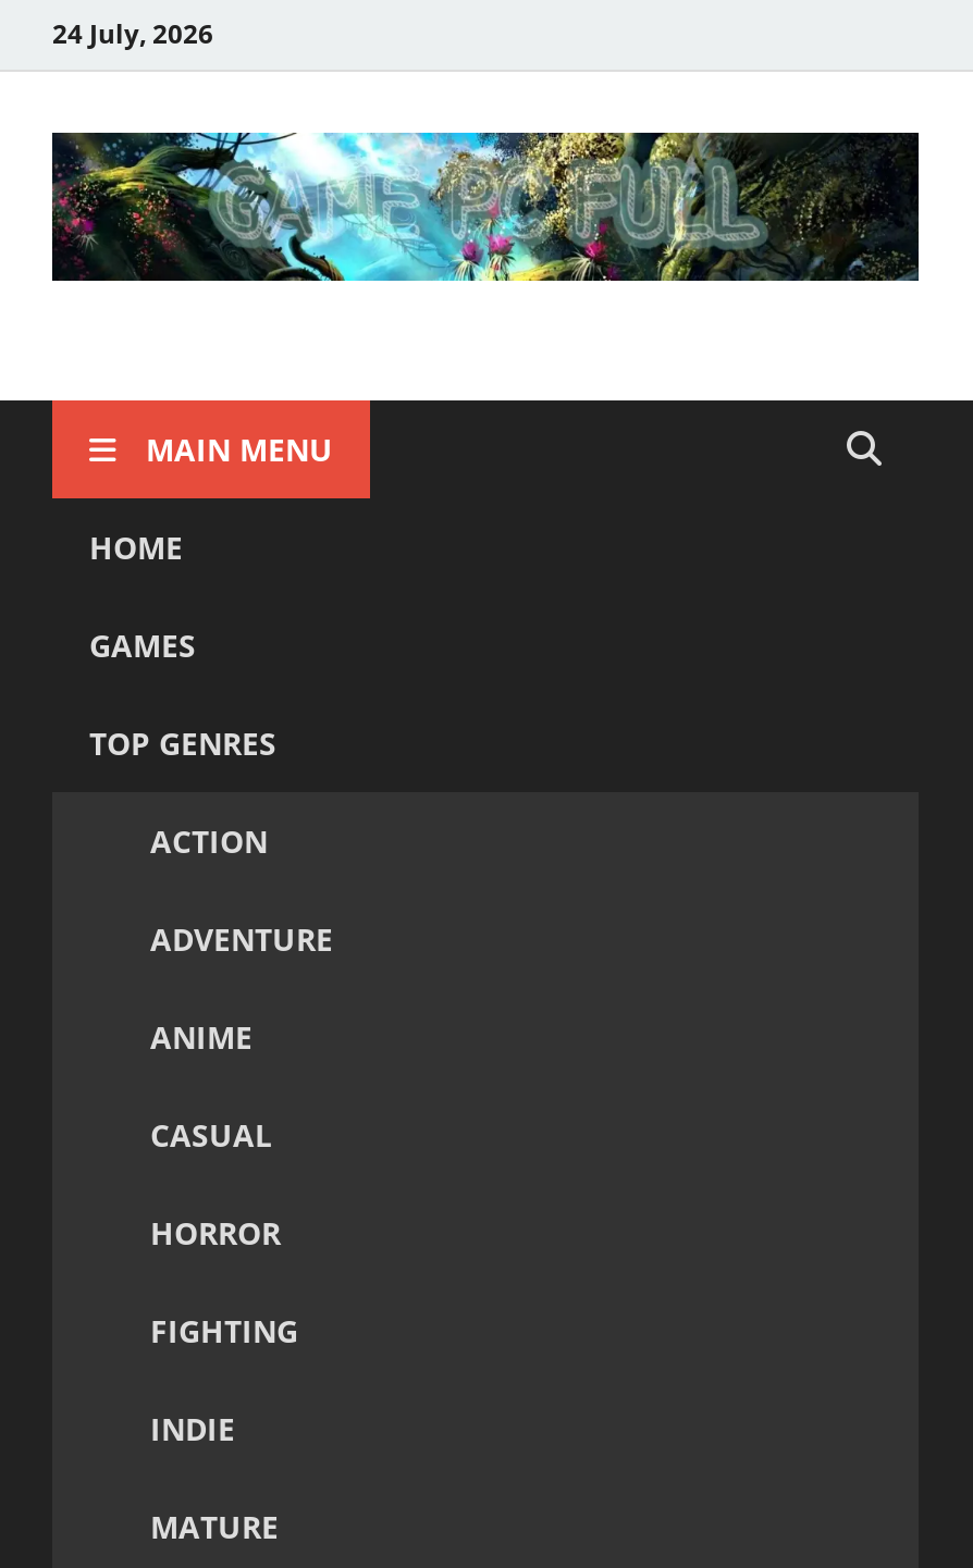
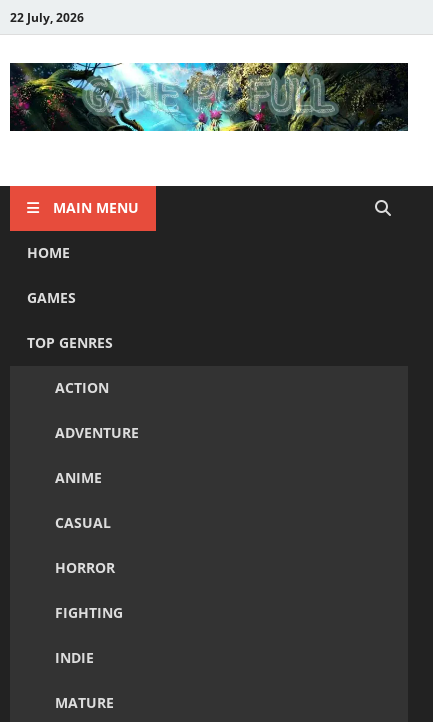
[52,14,213,51] 24 July, 2026 -> [10,8,84,25] 22 July, 2026

